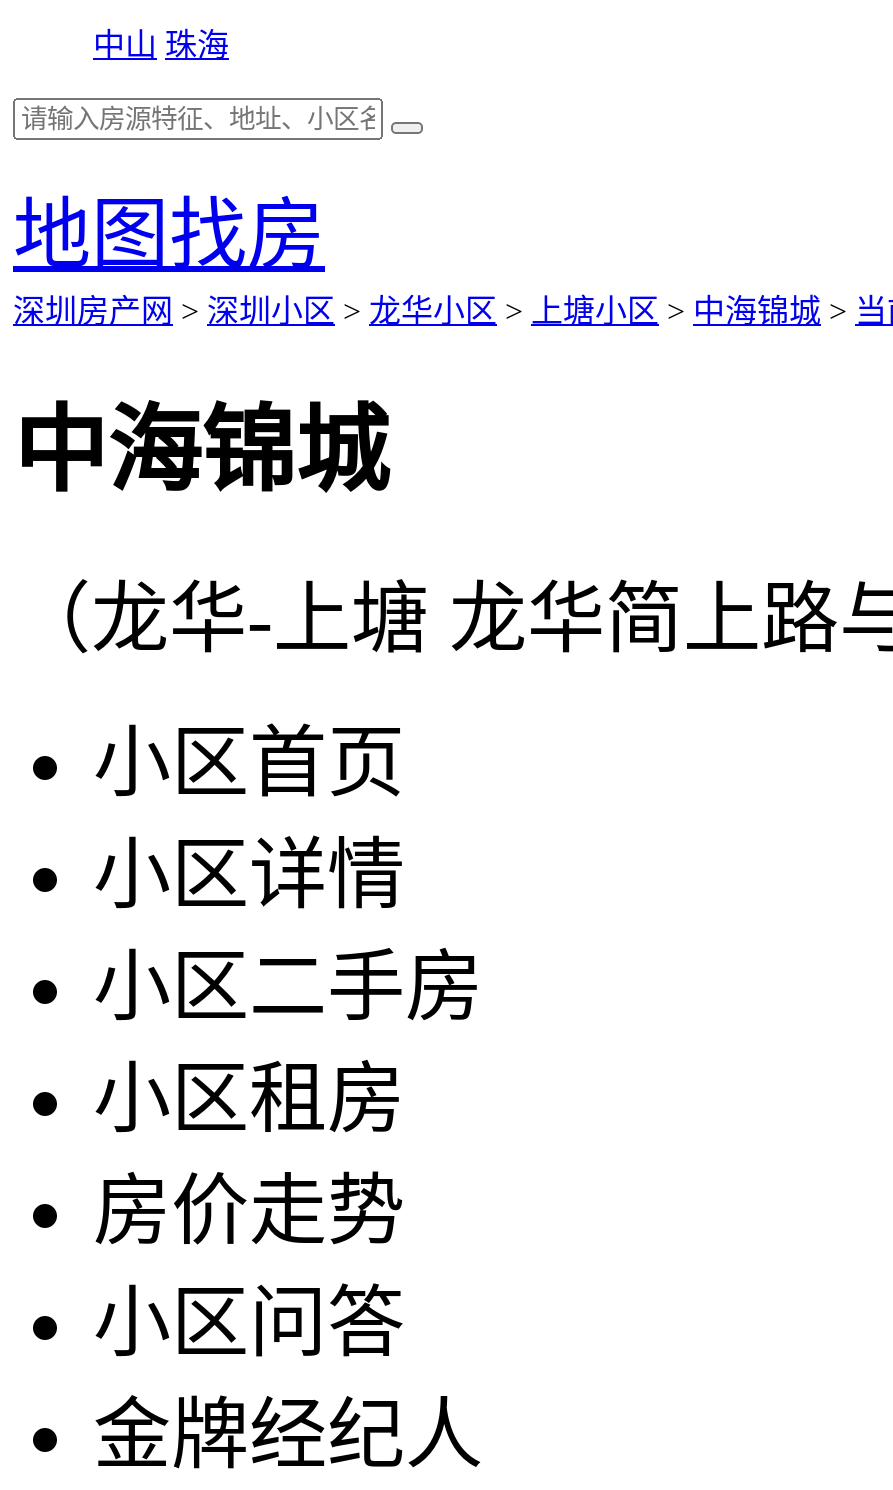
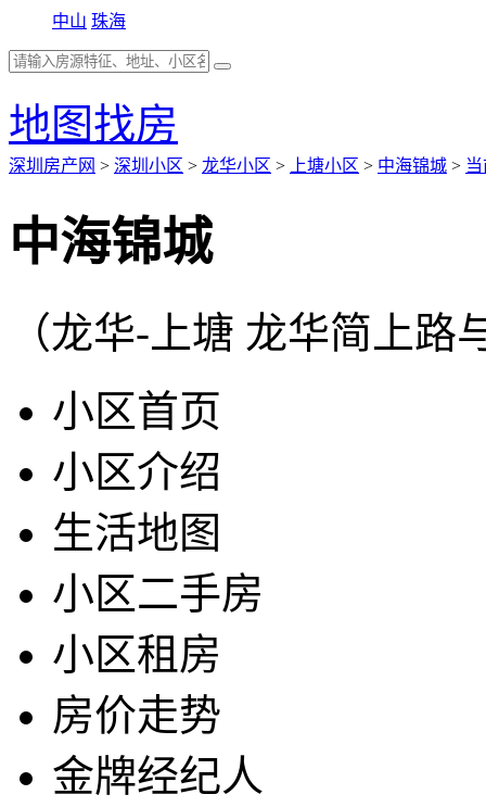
[93,831,405,917] 小区详情 -> [52,448,221,556] 小区介绍 | 生活地图
moved [93,943,483,1253] -> [52,570,264,738]: 小区二手房 | 小区租房 | 房价走势
[93,1279,405,1365] 小区问答 -> none

